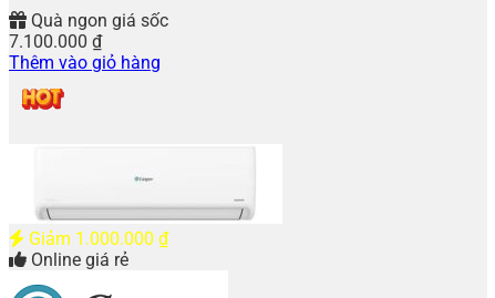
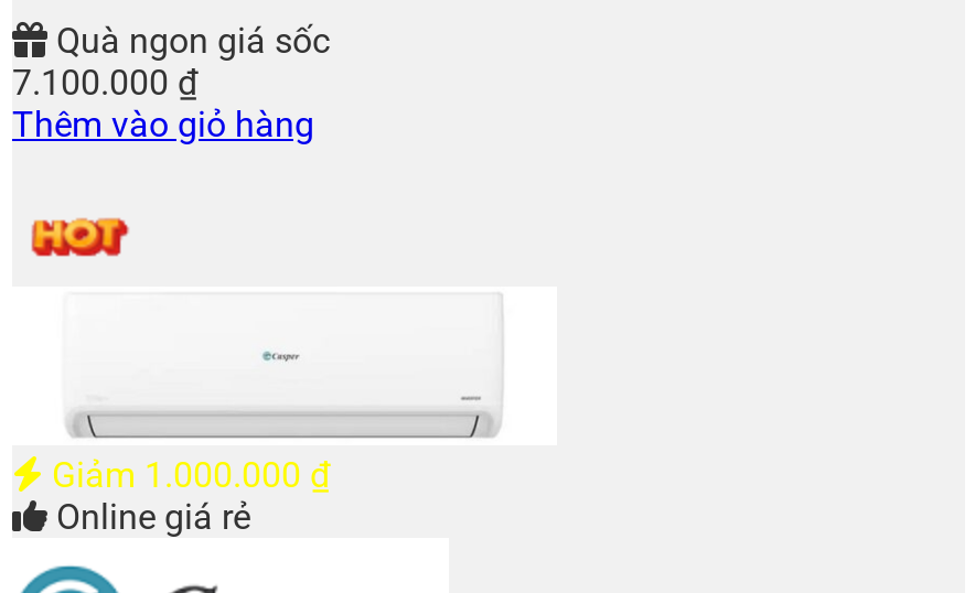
[19,88,68,129] [image] -> [30,176,131,258] [image]

